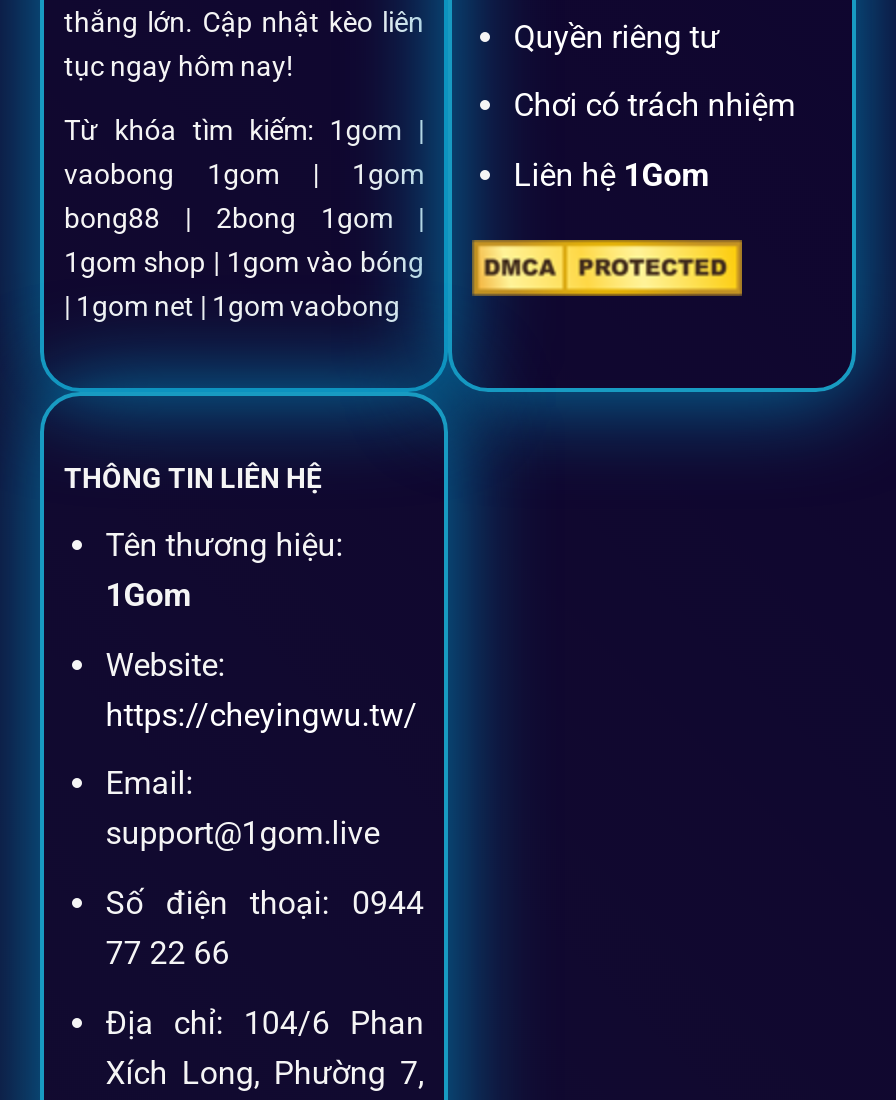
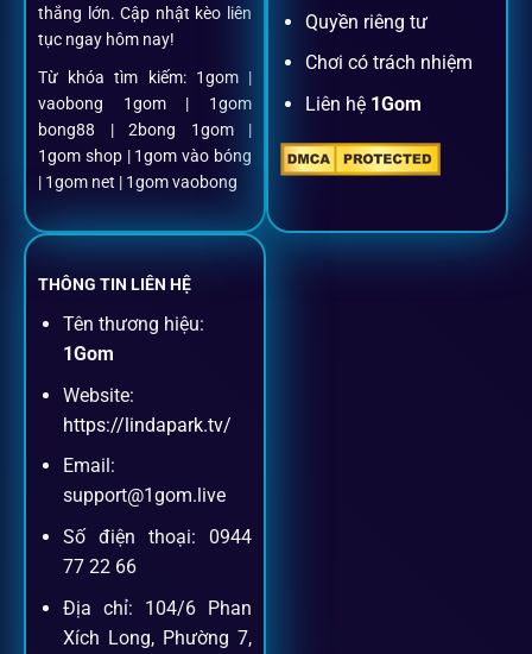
[106,696,418,734] https://cheyingwu.tw/ -> [63,414,231,436] https://lindapark.tv/

